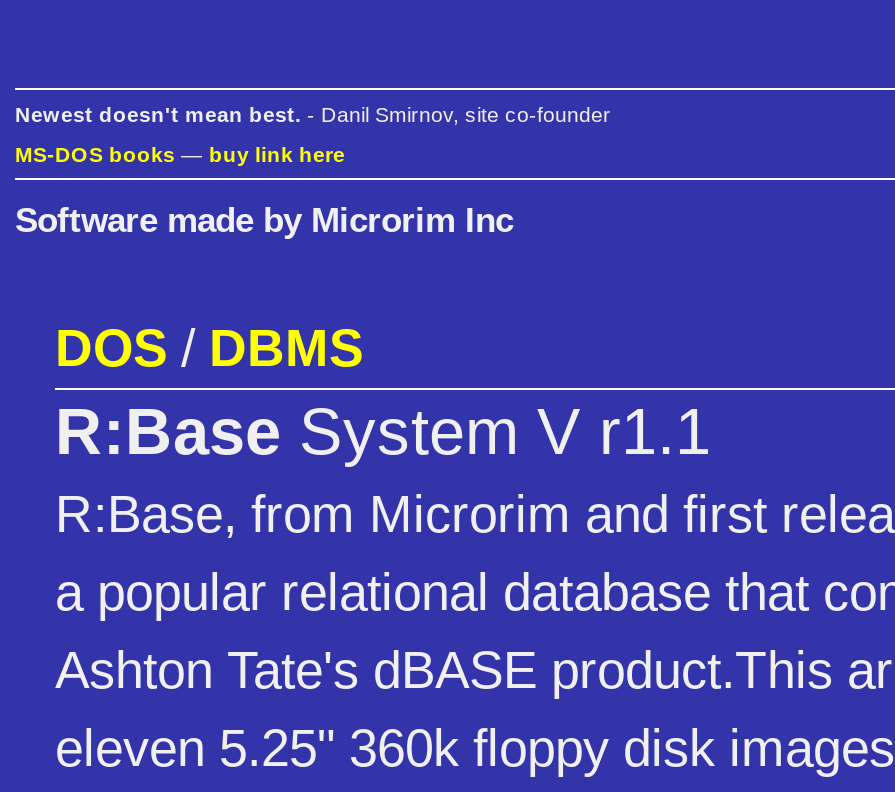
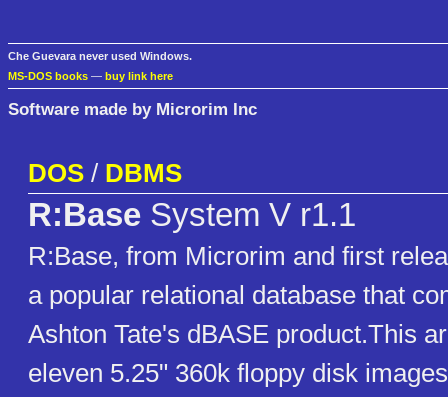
[15,102,611,126] Newest doesn't mean best. - Danil Smirnov, site co-founder -> [8,50,192,62] Che Guevara never used Windows.

